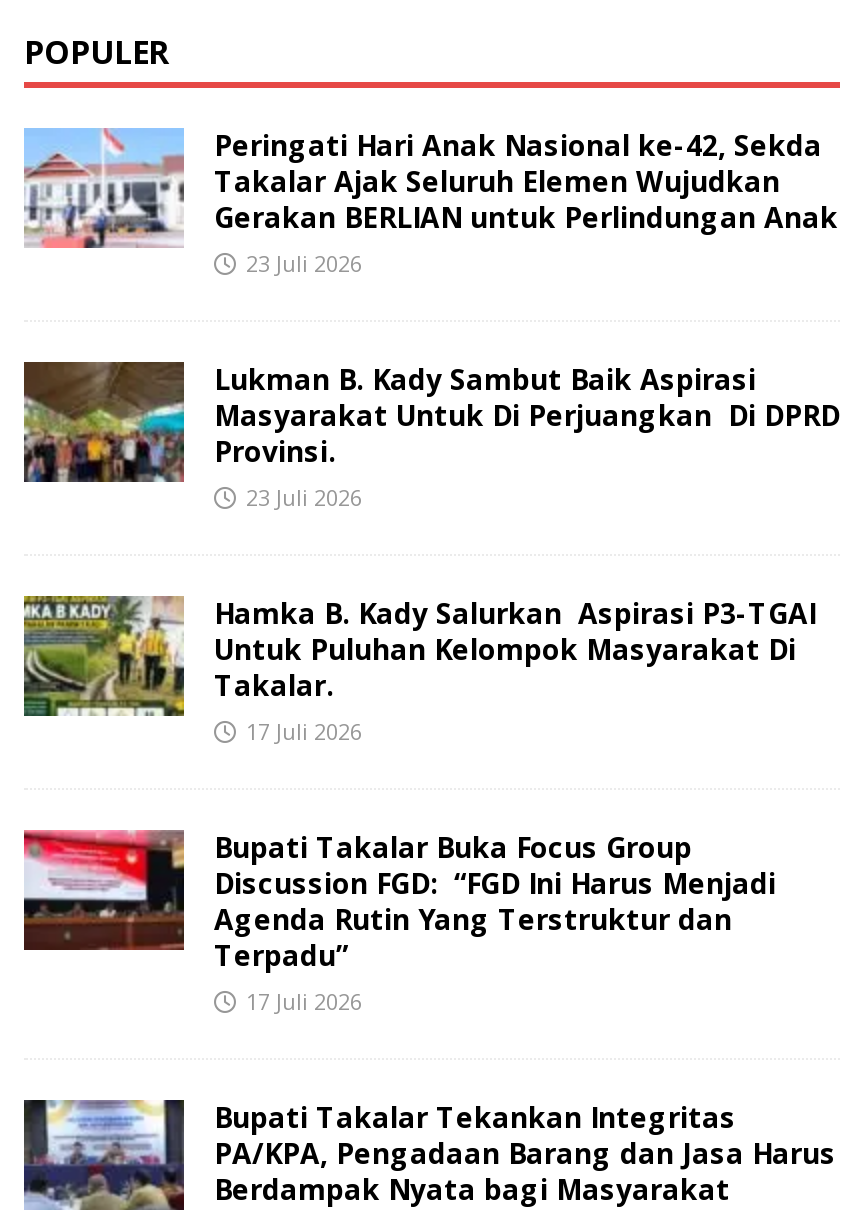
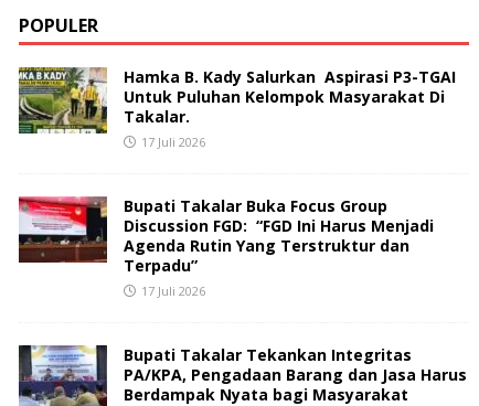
[24,126,840,513] [image] | Peringati Hari Anak Nasional ke-42, Sekda | Takalar Ajak Seluruh Elemen Wujudkan | Gerakan BERLIAN untuk Perlindungan Anak | 23 Juli 2026 | Lukman B. Kady Sambut Baik Aspirasi | Masyarakat Untuk Di Perjuangkan Di DPRD | Provinsi. | 23 Juli 2026 -> none
[22,360,186,484] [image] -> none

